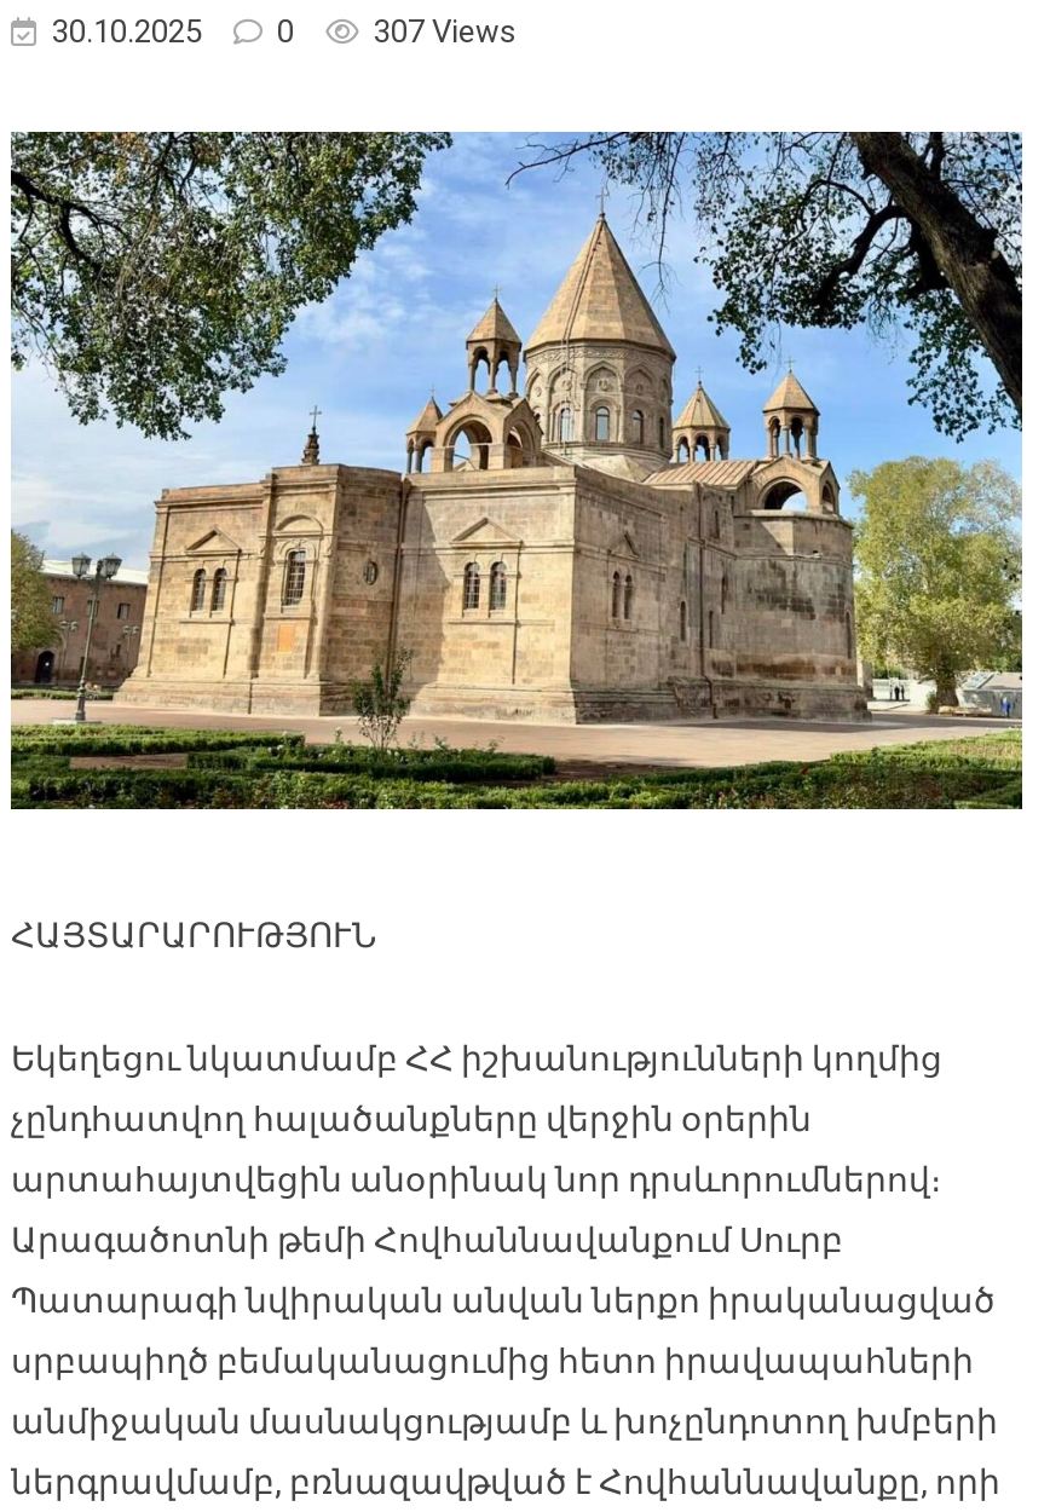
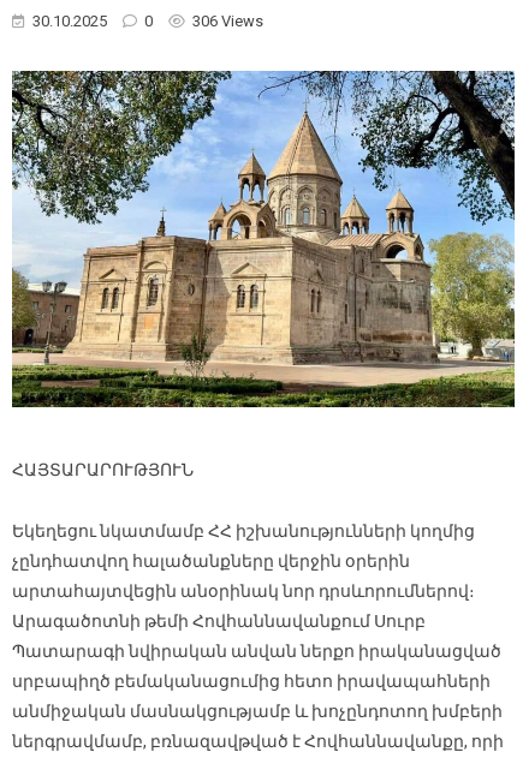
[52,13,517,50] 30.10.2025 0 307 Views -> [32,12,263,30] 30.10.2025 0 306 Views

